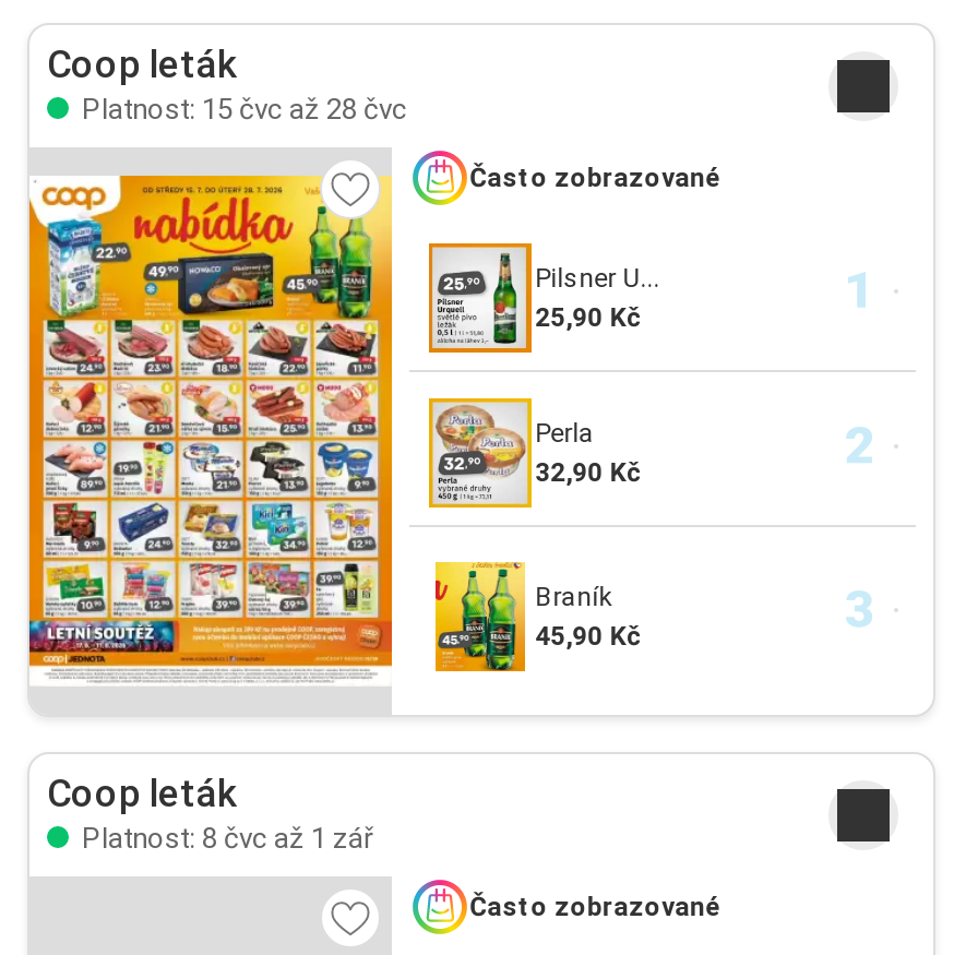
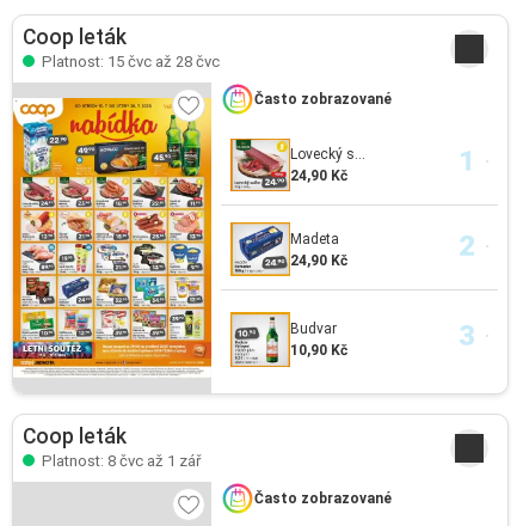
[427,241,659,355] [image] | Pilsner U... | 25,90 Kč -> [232,135,365,195] [image] | Lovecký s... | 24,90 Kč
[427,396,640,510] [image] | Perla | 32,90 Kč -> [230,220,347,280] [image] | Madeta | 24,90 Kč
[427,560,640,673] [image] | Braník | 45,90 Kč -> [229,310,347,369] [image] | Budvar | 10,90 Kč

